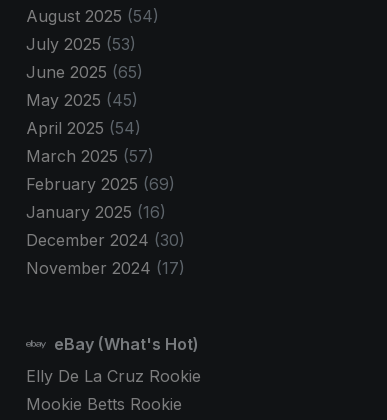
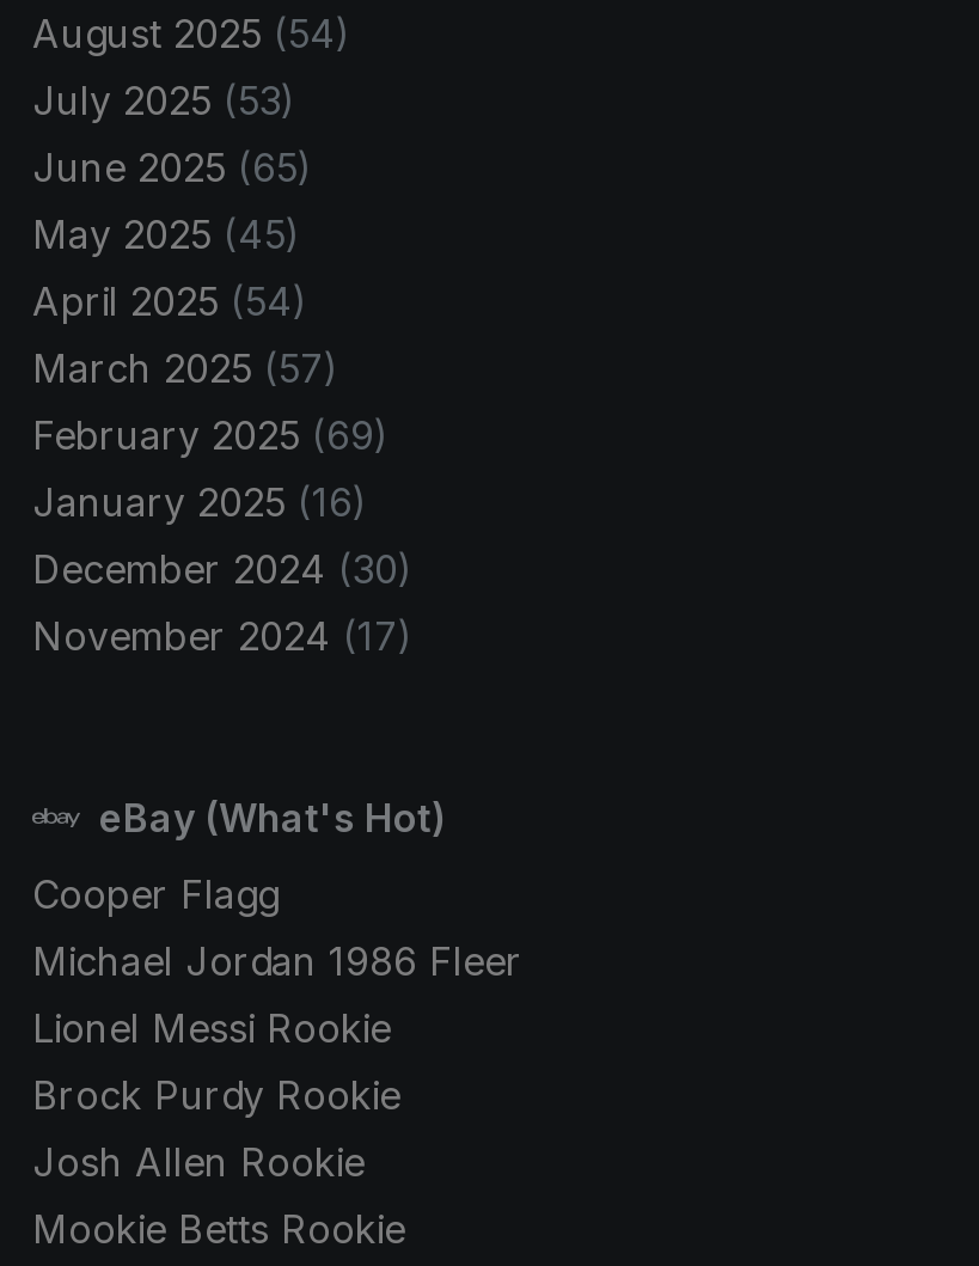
[26,366,201,386] Elly De La Cruz Rookie -> [32,871,522,1187] Cooper Flagg | Michael Jordan 1986 Fleer | Lionel Messi Rookie | Brock Purdy Rookie | Josh Allen Rookie

